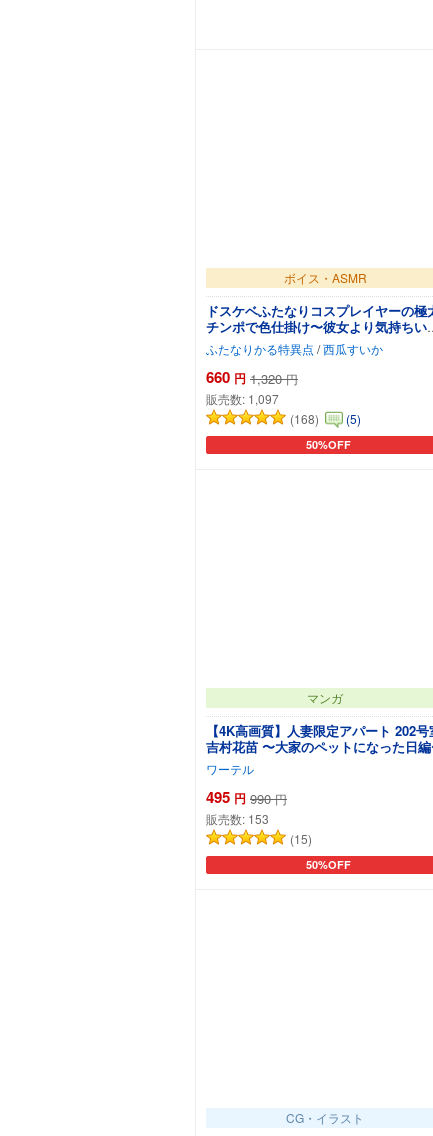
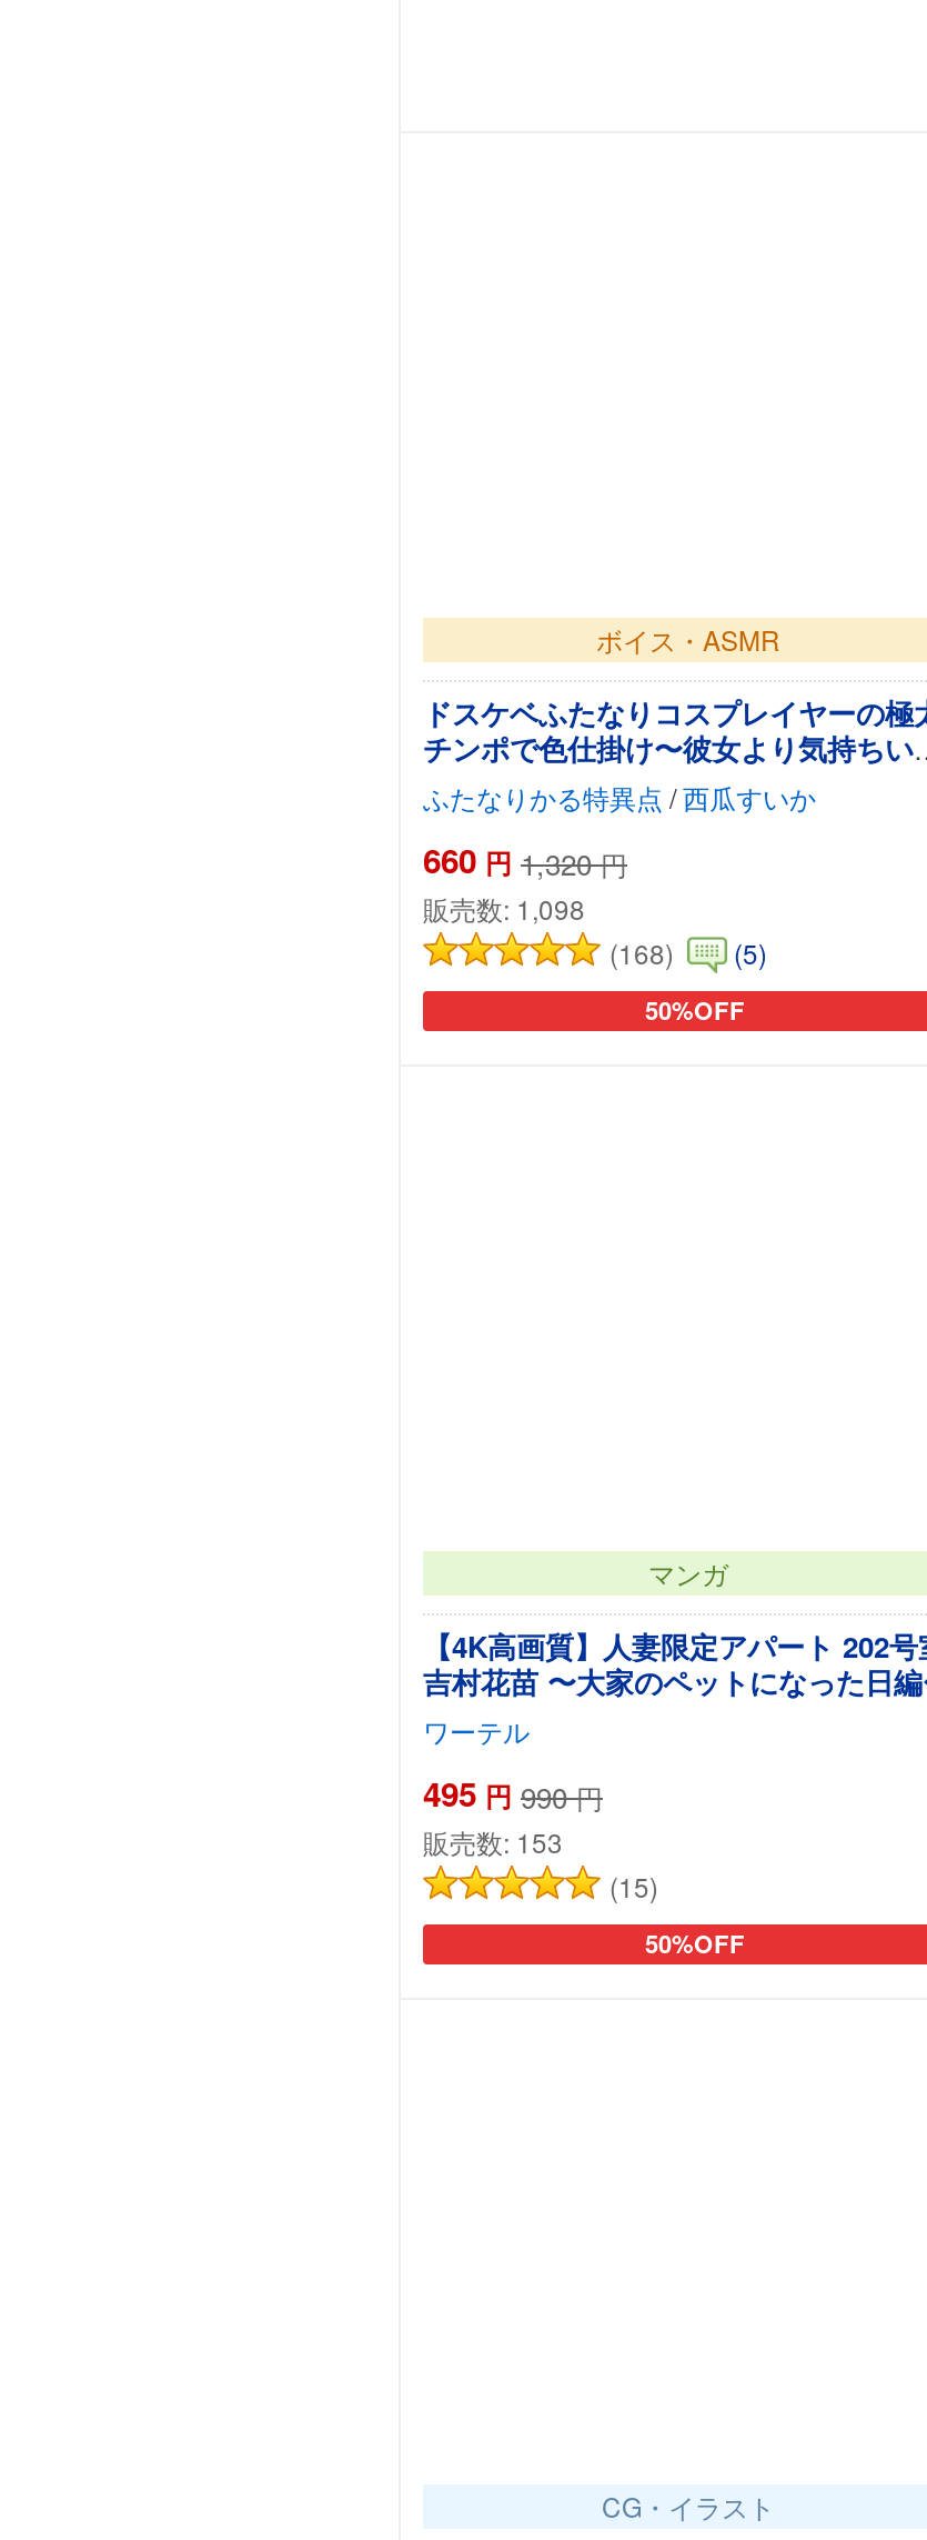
[206,390,279,407] 販売数: 1,097 -> [423,889,585,927] 販売数: 1,098

